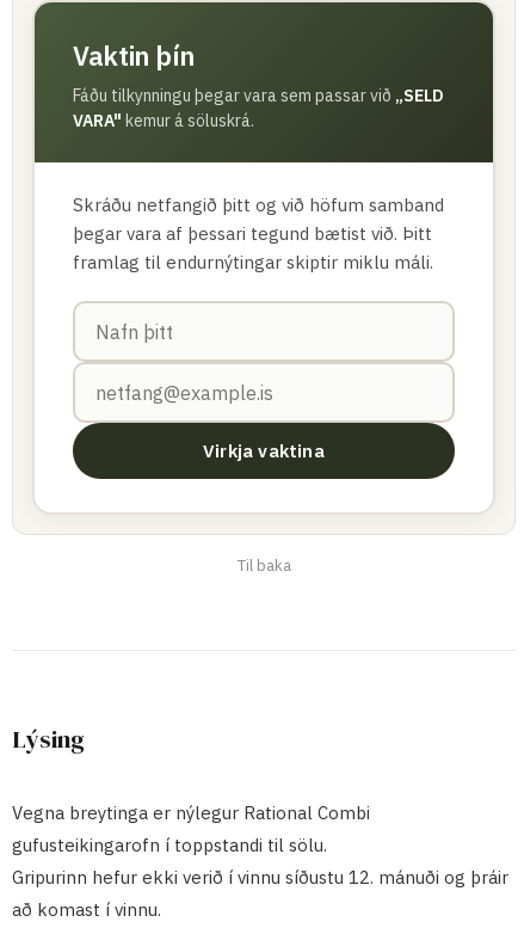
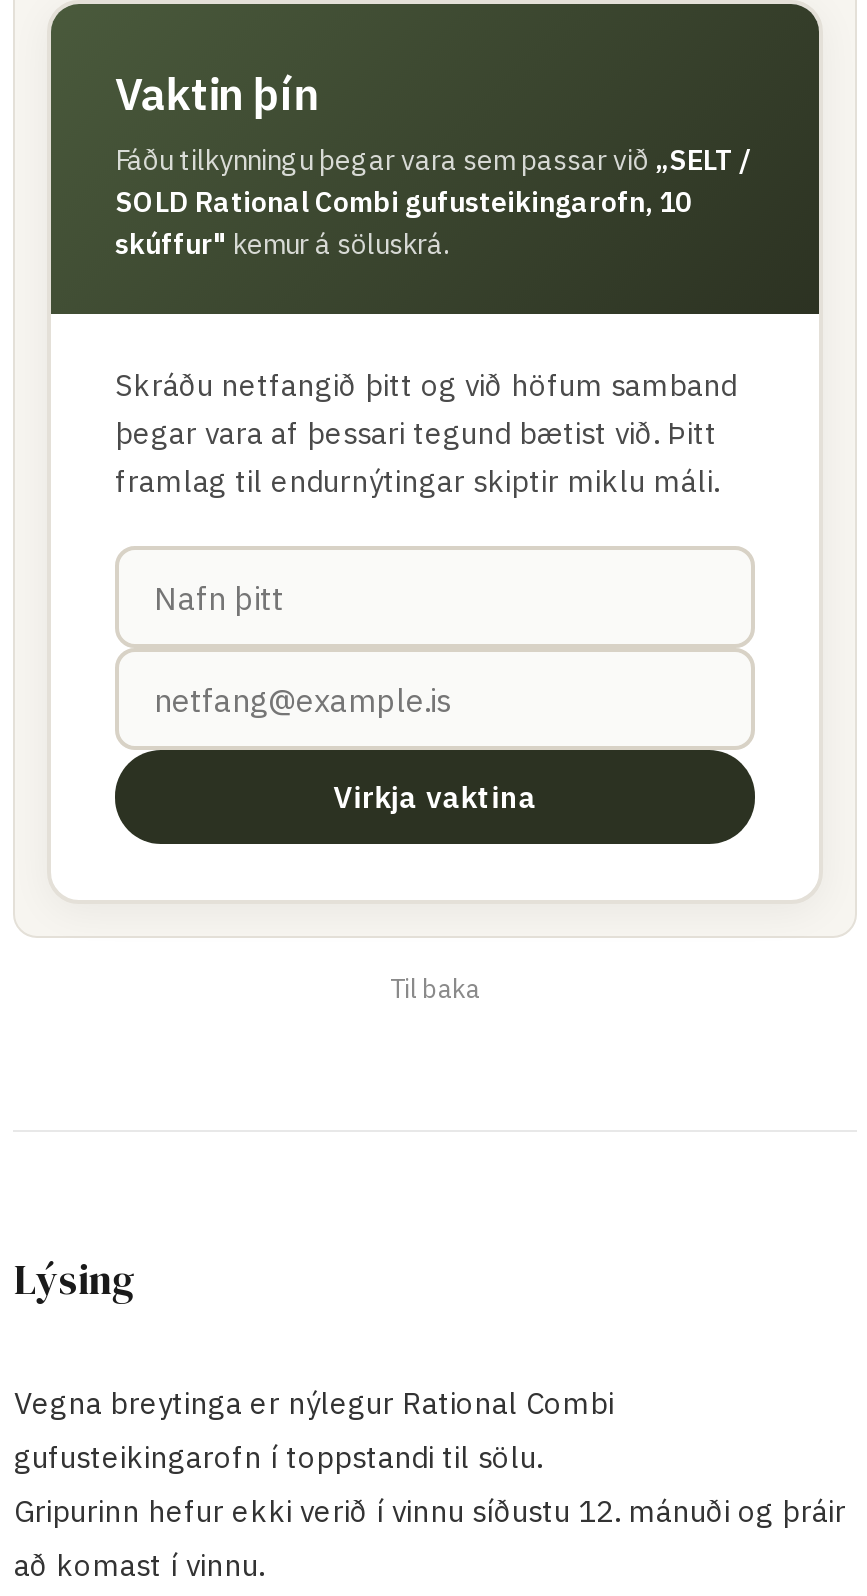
[73,85,444,132] Fáðu tilkynningu þegar vara sem passar við „SELD | VARA" kemur á söluskrá. -> [115,143,751,263] Fáðu tilkynningu þegar vara sem passar við „SELT / | SOLD Rational Combi gufusteikingarofn, 10 | skúffur" kemur á söluskrá.

